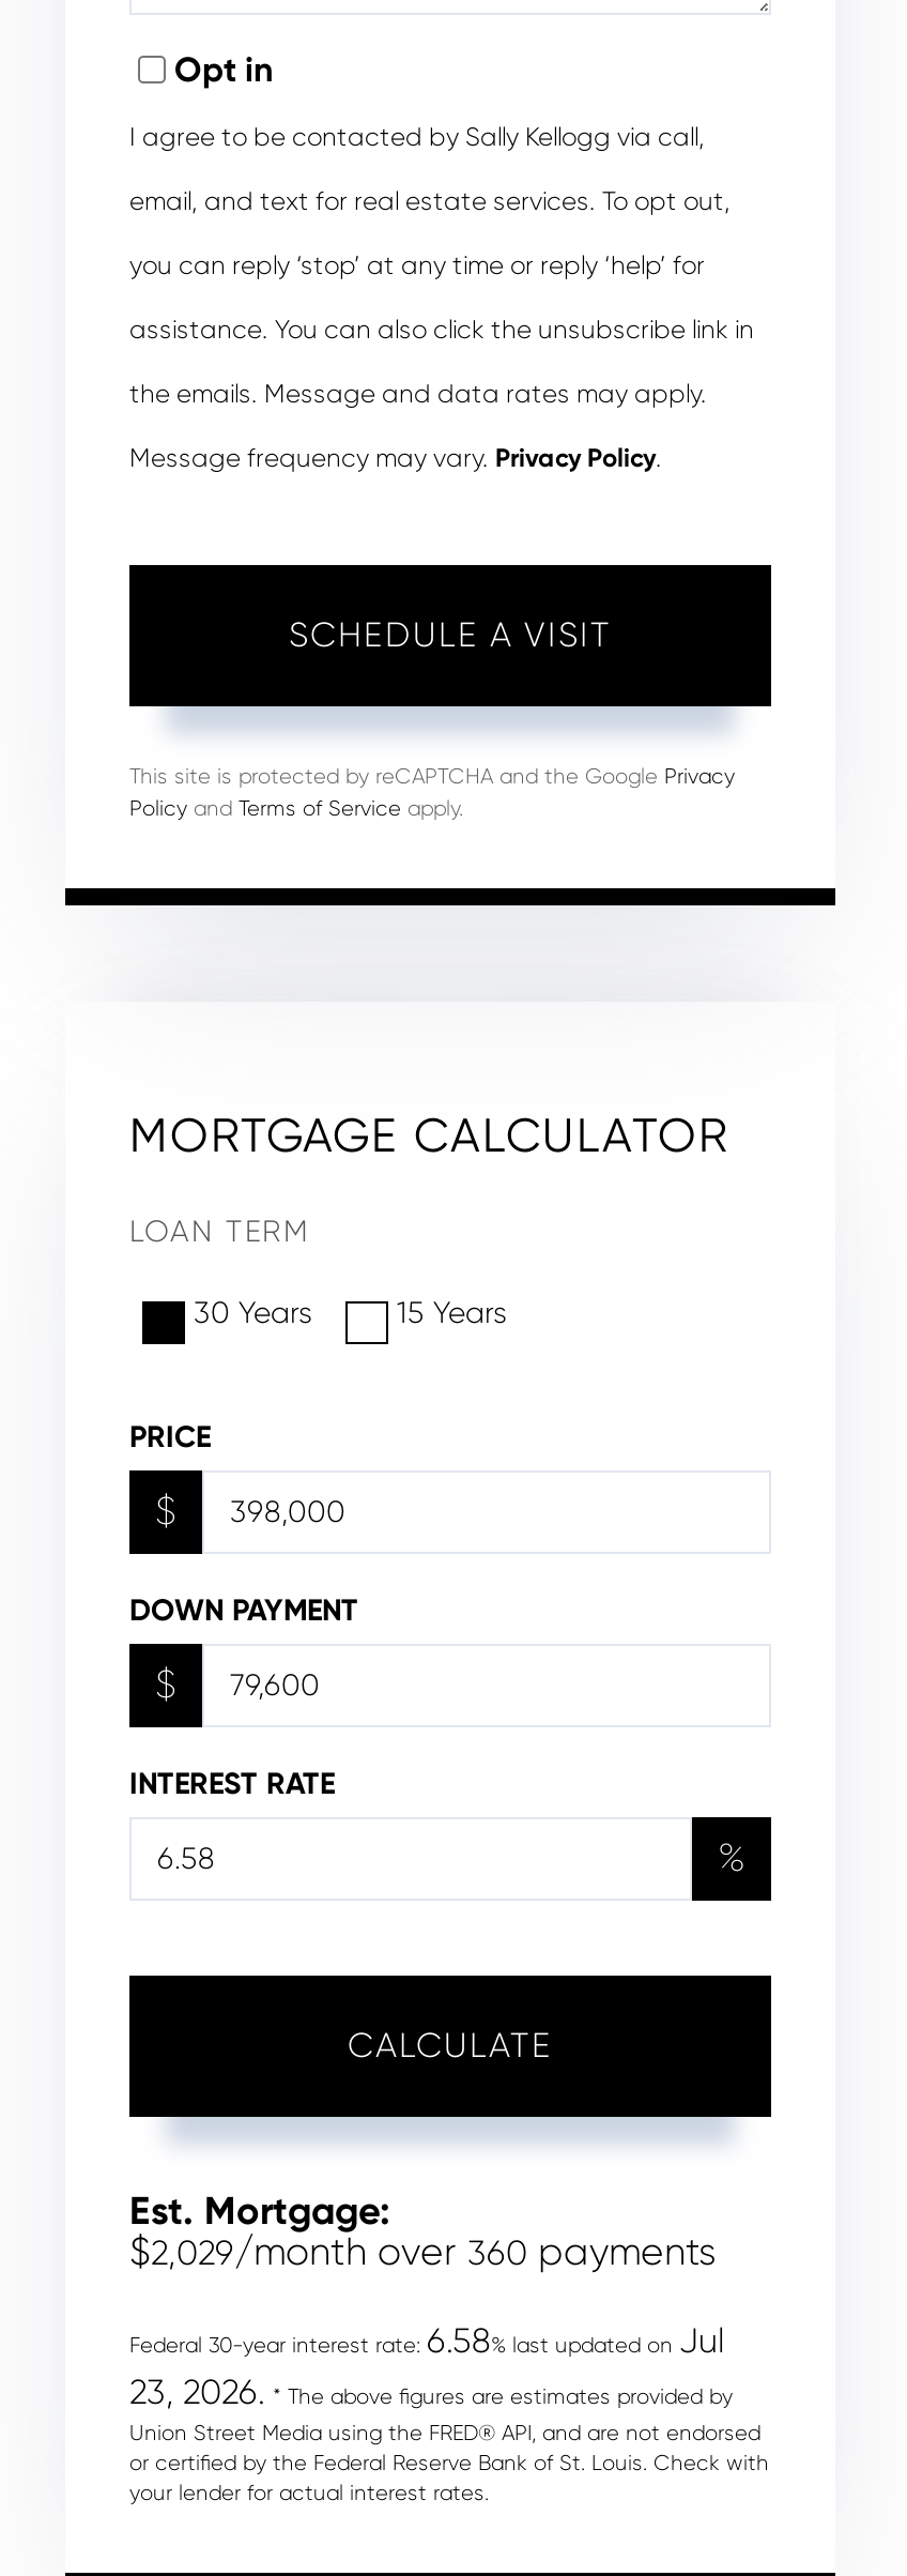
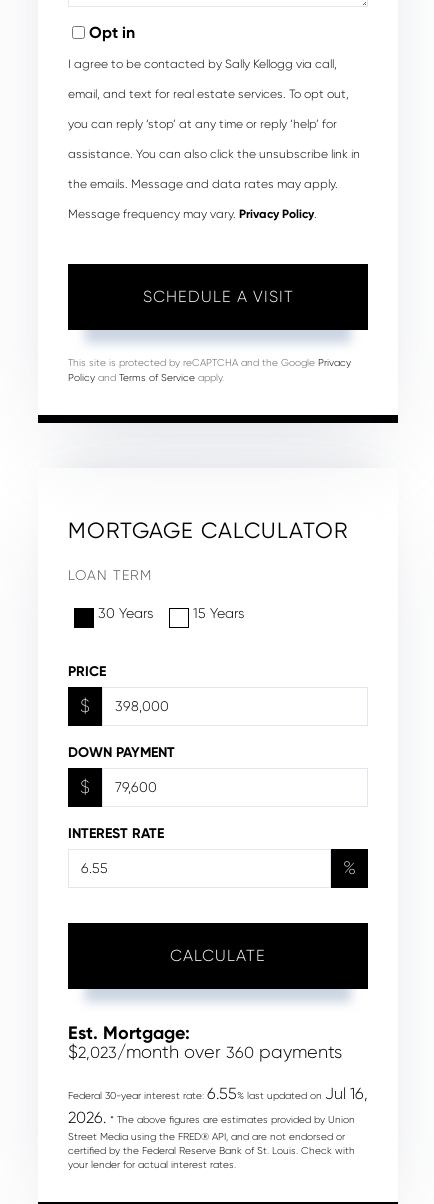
[129,2230,716,2273] $2,029/month over 360 payments -> [68,1042,342,1062] $2,023/month over 360 payments
[129,2320,769,2474] Federal 30-year interest rate: 6.58% last updated on Jul | 23, 2026. * The above figures are estimates provided by | Union Street Media using the FRED® API, and are not endorsed | or certified by the Federal Reserve Bank of St. Louis. Check with -> [68,1084,368,1156] Federal 30-year interest rate: 6.55% last updated on Jul 16, | 2026. * The above figures are estimates provided by Union | Street Media using the FRED® API, and are not endorsed or | certified by the Federal Reserve Bank of St. Louis. Check with

